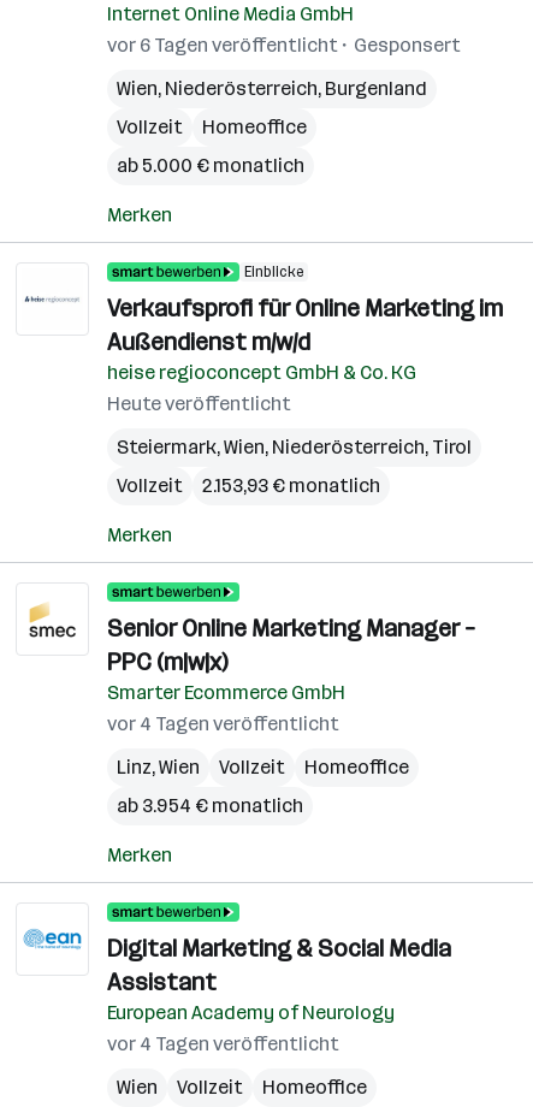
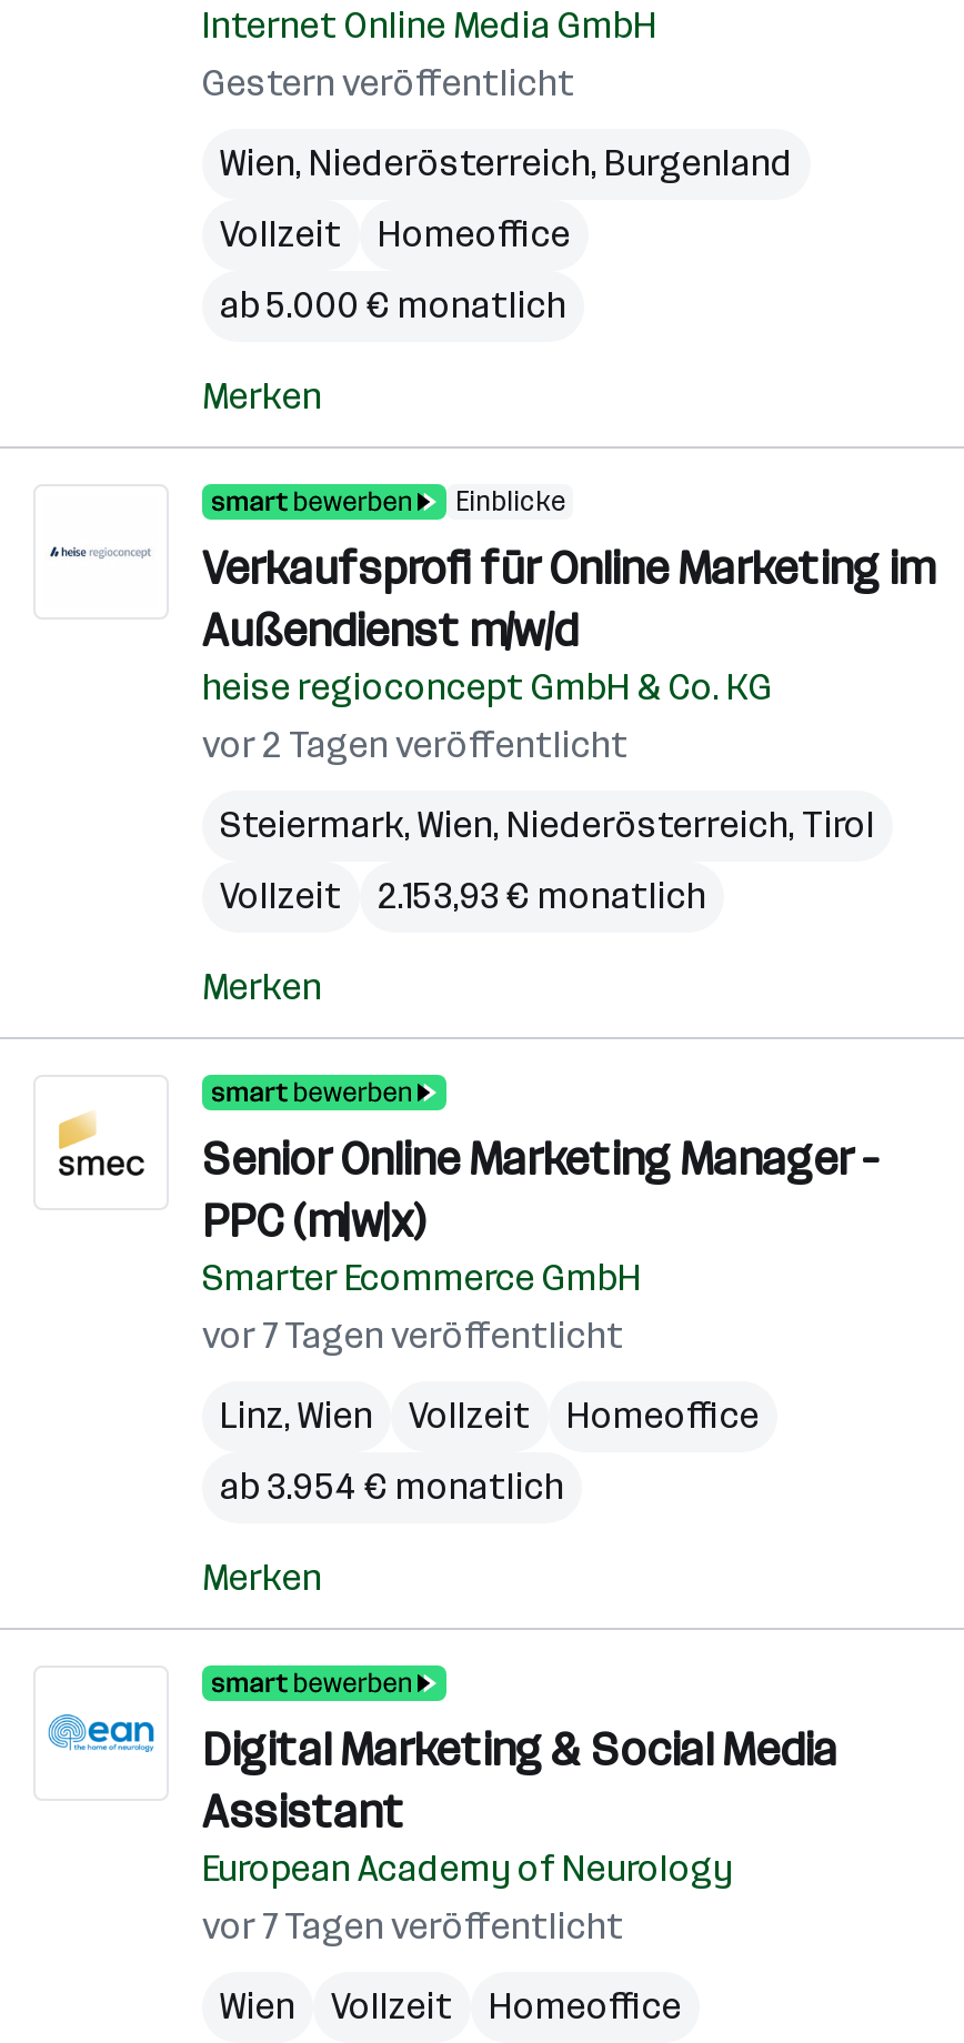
[107,34,461,57] vor 6 Tagen veröffentlicht | Gesponsert -> [202,62,575,104] Gestern veröffentlicht
[107,392,291,415] Heute veröffentlicht -> [202,724,629,766] vor 2 Tagen veröffentlicht
[107,712,339,735] vor 4 Tagen veröffentlicht -> [202,1315,624,1357] vor 7 Tagen veröffentlicht
[107,1032,339,1055] vor 4 Tagen veröffentlicht -> [202,1905,624,1948] vor 7 Tagen veröffentlicht

